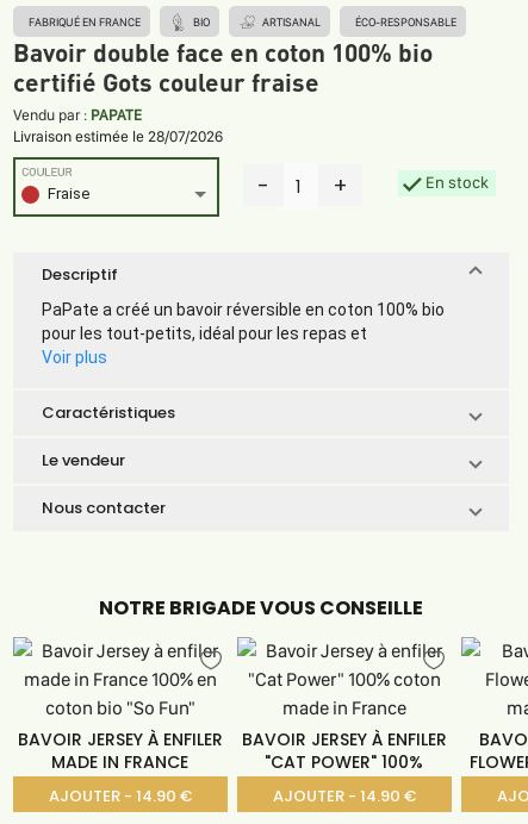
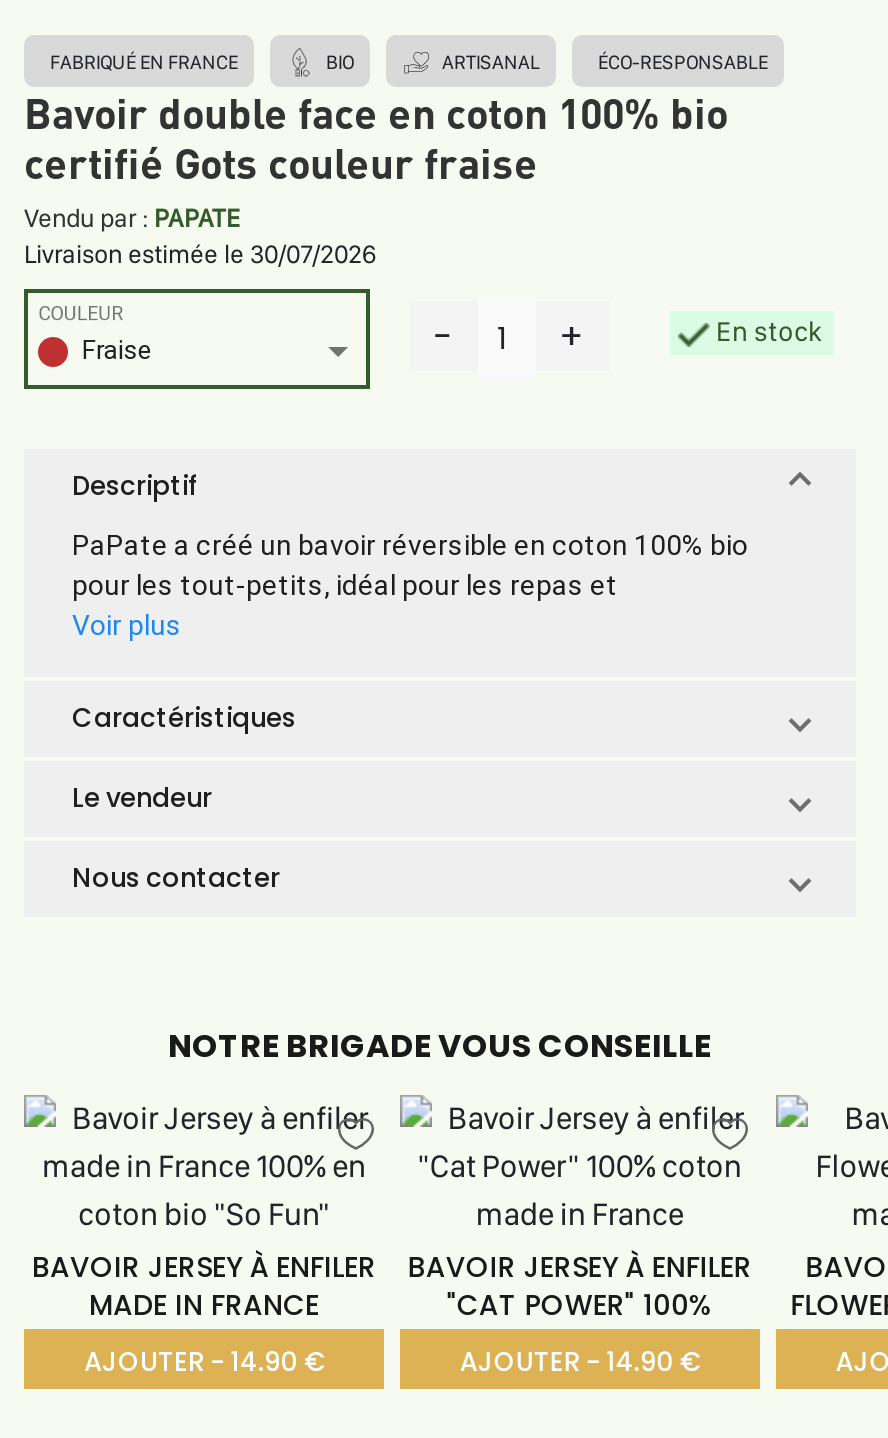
[13,128,223,146] Livraison estimée le 28/07/2026 -> [24,240,376,270] Livraison estimée le 30/07/2026

